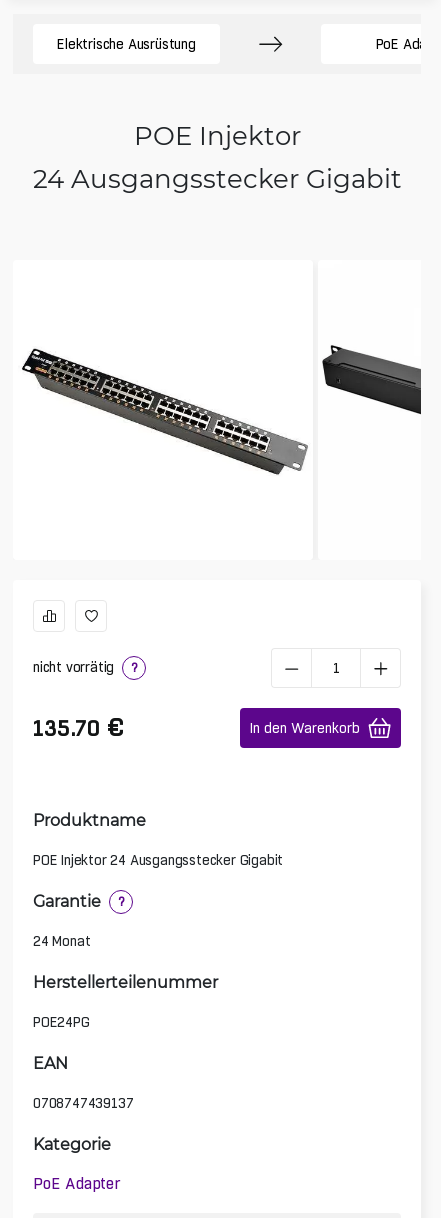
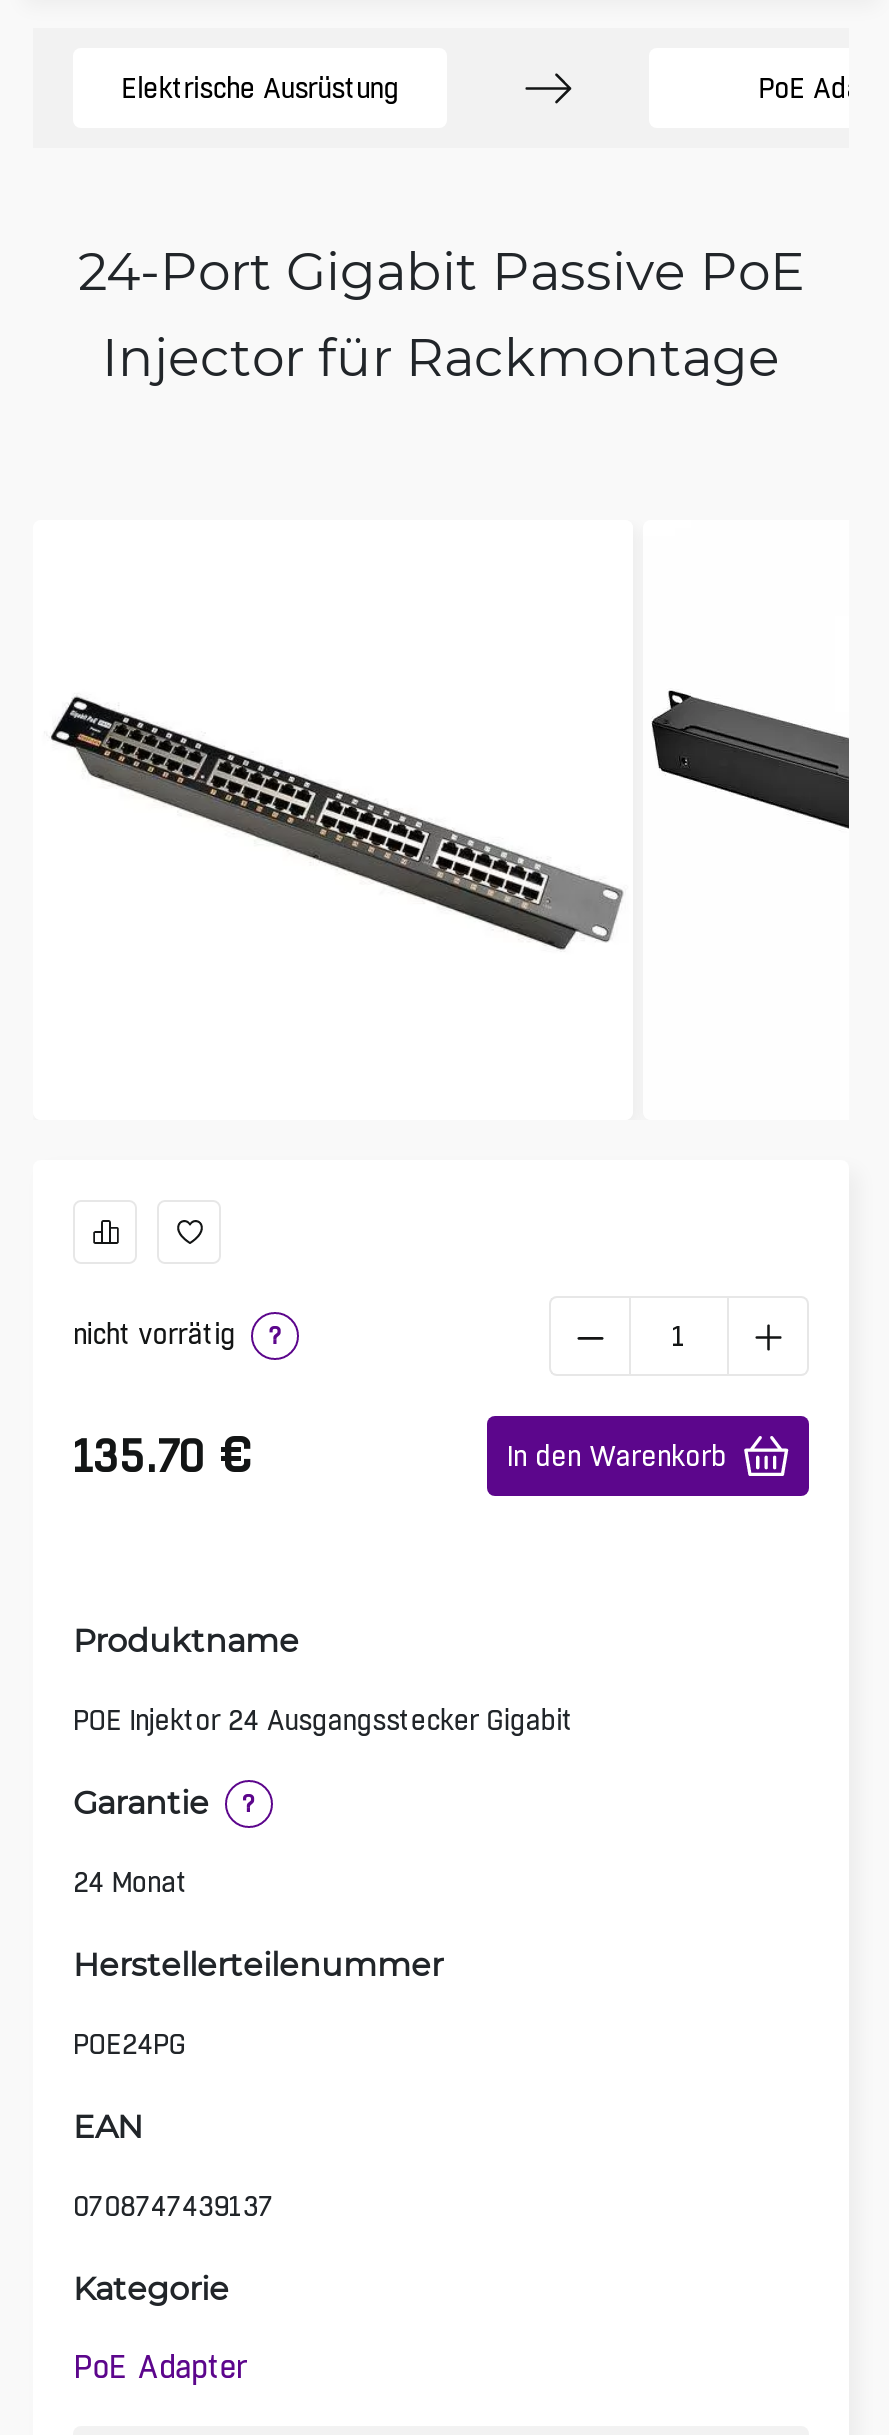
[32,118,401,195] POE Injektor | 24 Ausgangsstecker Gigabit -> [78,236,804,390] 24-Port Gigabit Passive PoE | Injector für Rackmontage

